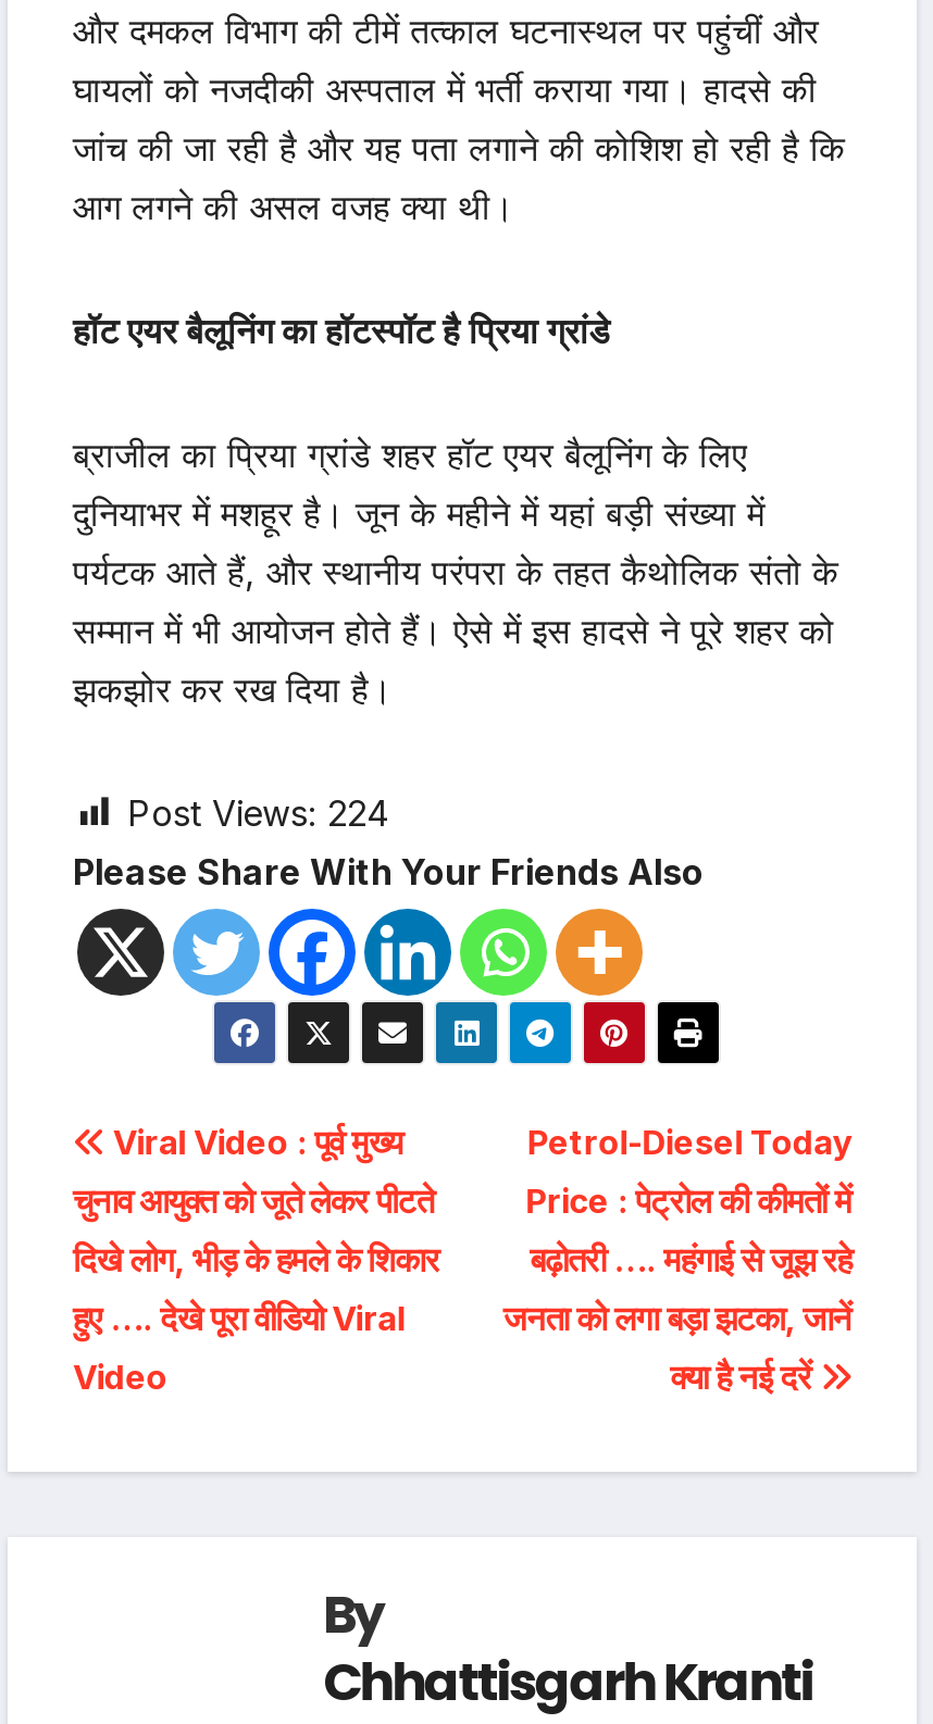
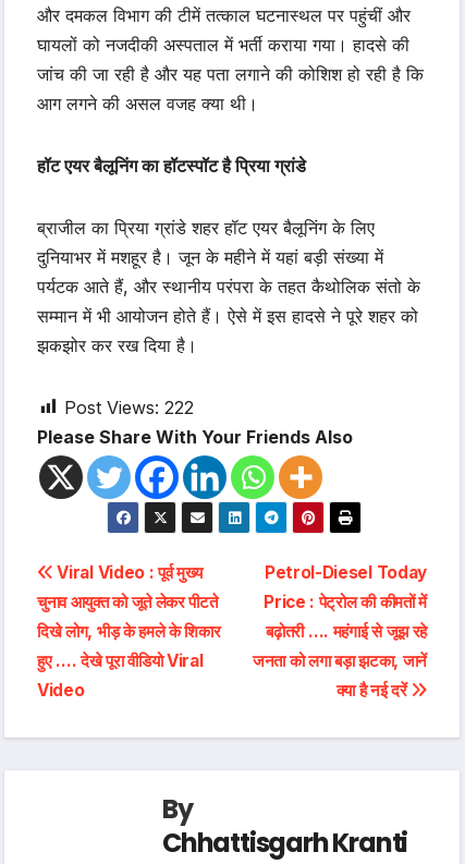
[127,790,390,834] Post Views: 224 -> [64,396,194,418] Post Views: 222

